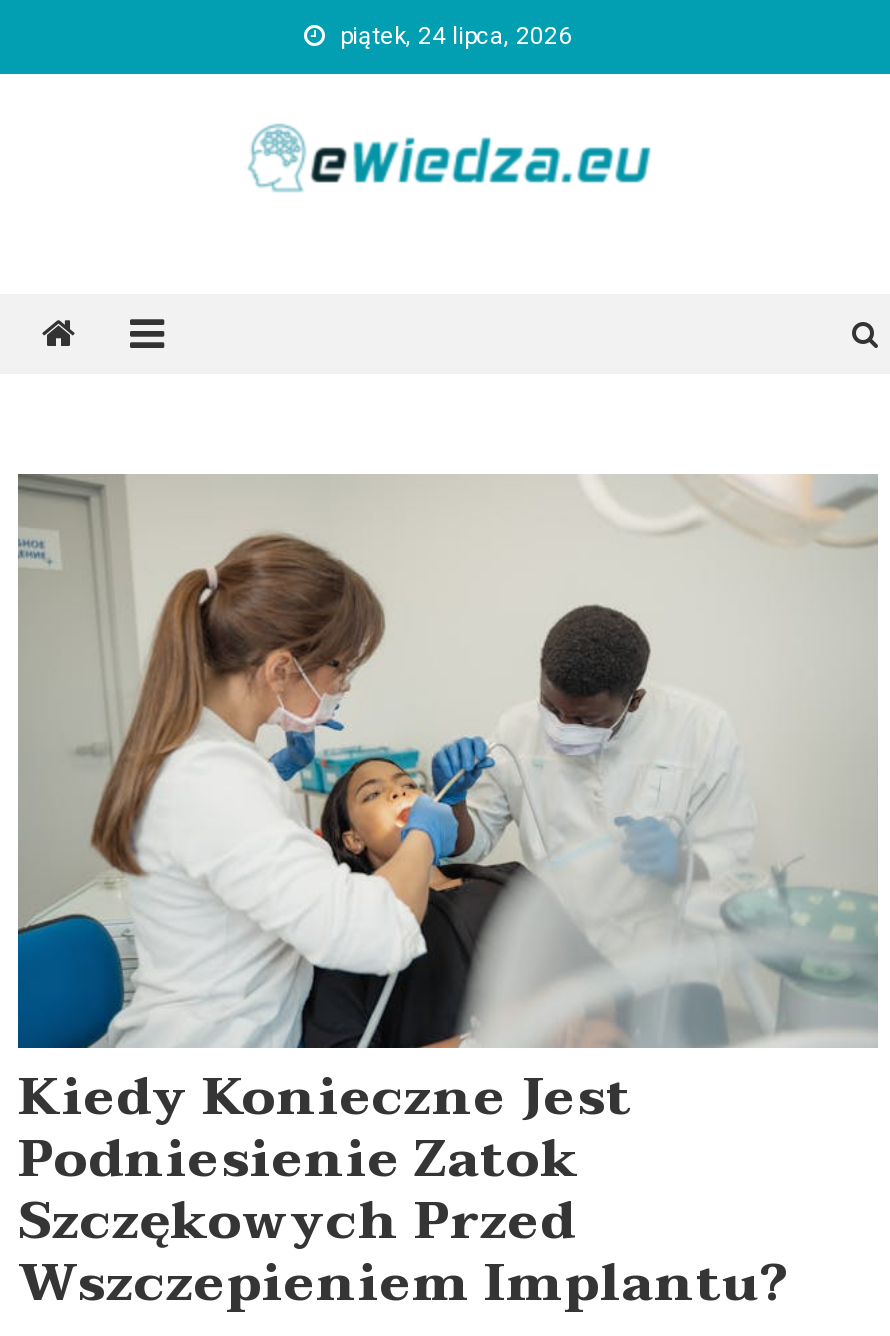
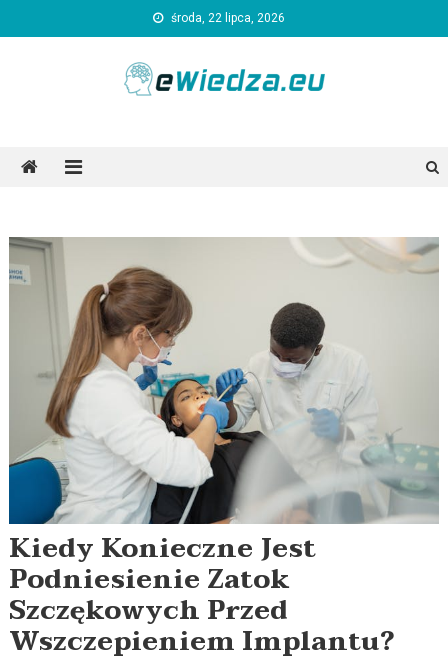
[340,22,572,50] piątek, 24 lipca, 2026 -> [171,11,285,25] środa, 22 lipca, 2026

